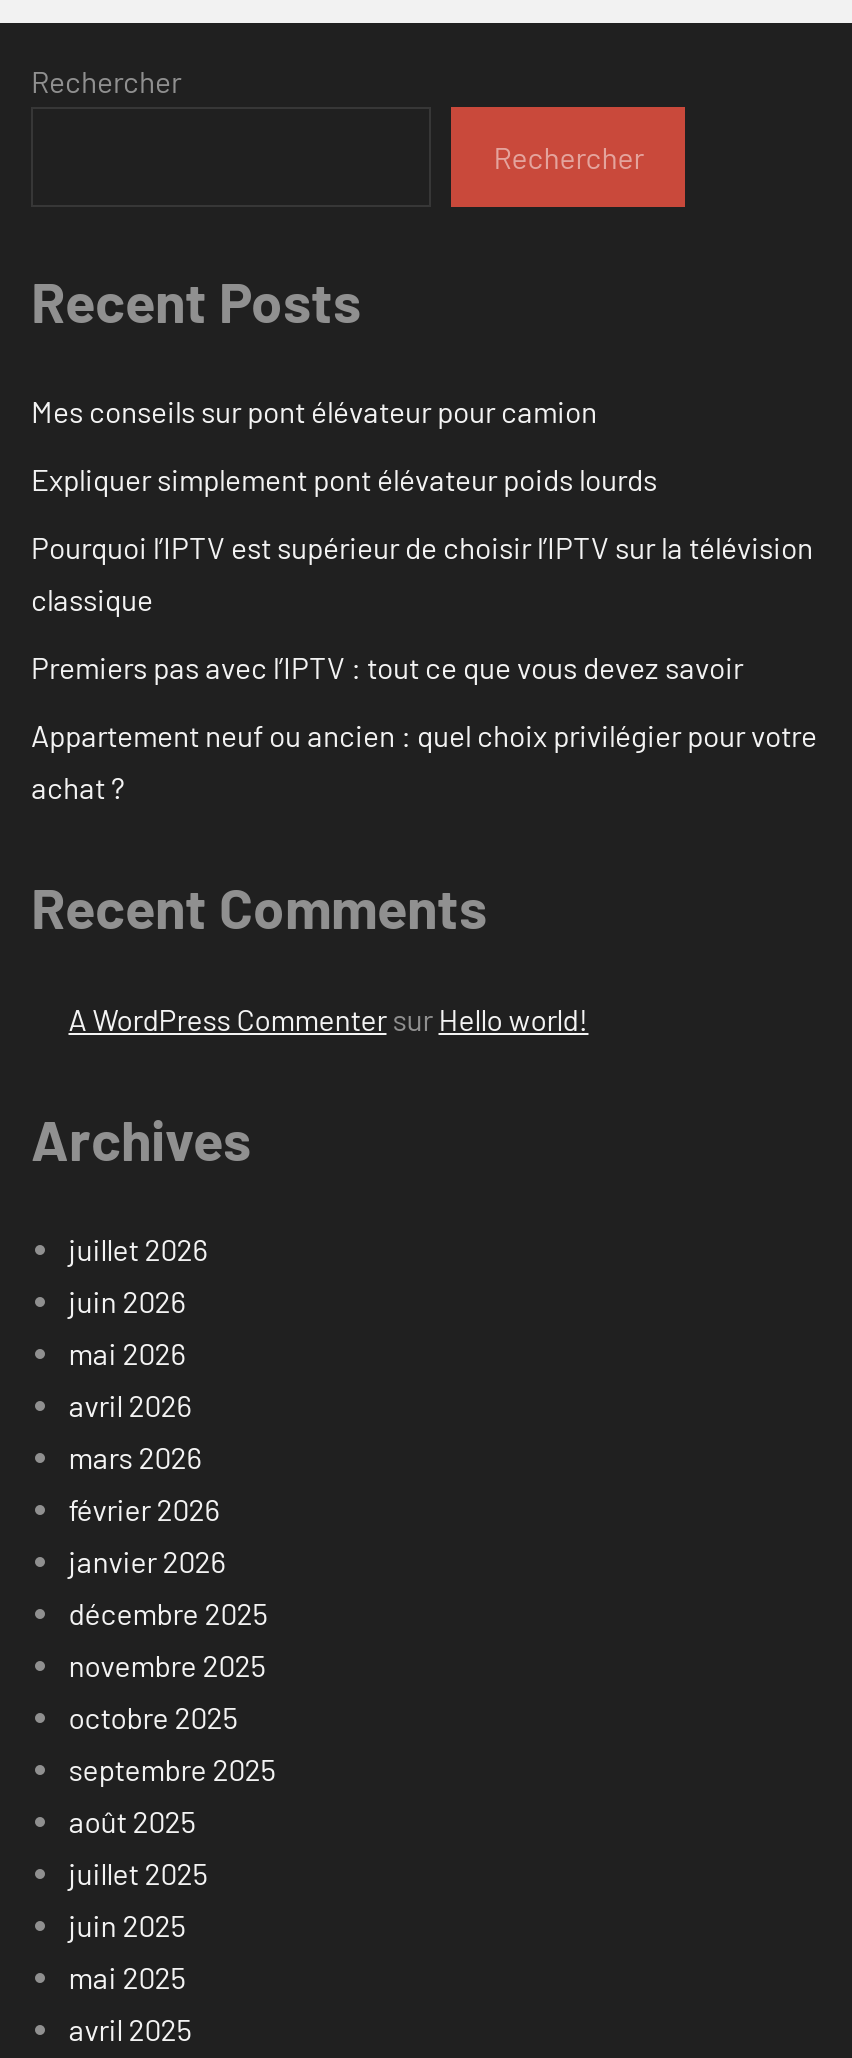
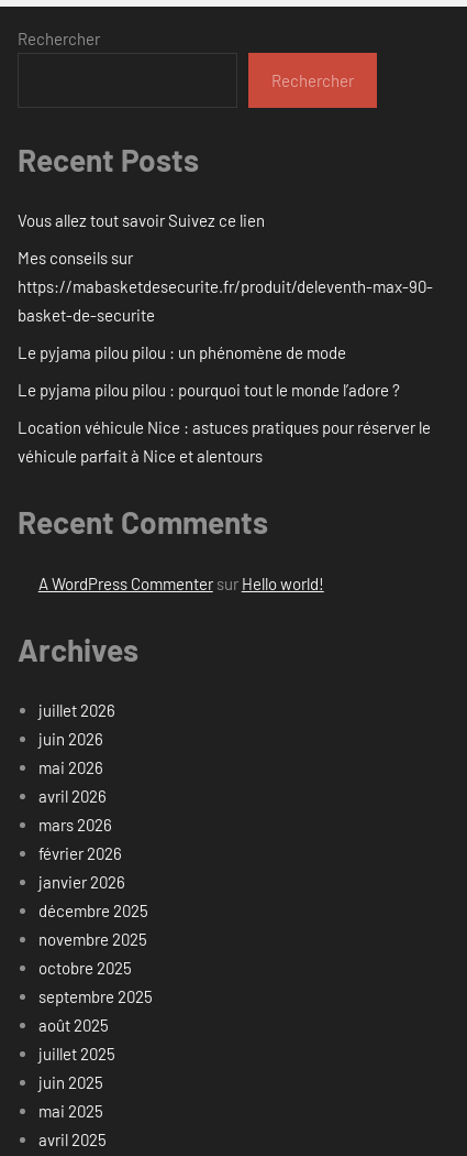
[31,394,597,430] Mes conseils sur pont élévateur pour camion -> [18,211,265,230] Vous allez tout savoir Suivez ce lien
[31,462,657,498] Expliquer simplement pont élévateur poids lourds -> [18,248,433,325] Mes conseils sur | https://mabasketdesecurite.fr/produit/deleventh-max-90- | basket-de-securite
[31,530,813,618] Pourquoi l’IPTV est supérieur de choisir l’IPTV sur la télévision | classique -> [18,343,346,363] Le pyjama pilou pilou : un phénomène de mode
[31,650,743,686] Premiers pas avec l’IPTV : tout ce que vous devez savoir -> [18,380,400,400] Le pyjama pilou pilou : pourquoi tout le monde l’adore ?
[31,718,817,806] Appartement neuf ou ancien : quel choix privilégier pour votre | achat ? -> [18,418,431,466] Location véhicule Nice : astuces pratiques pour réserver le | véhicule parfait à Nice et alentours

